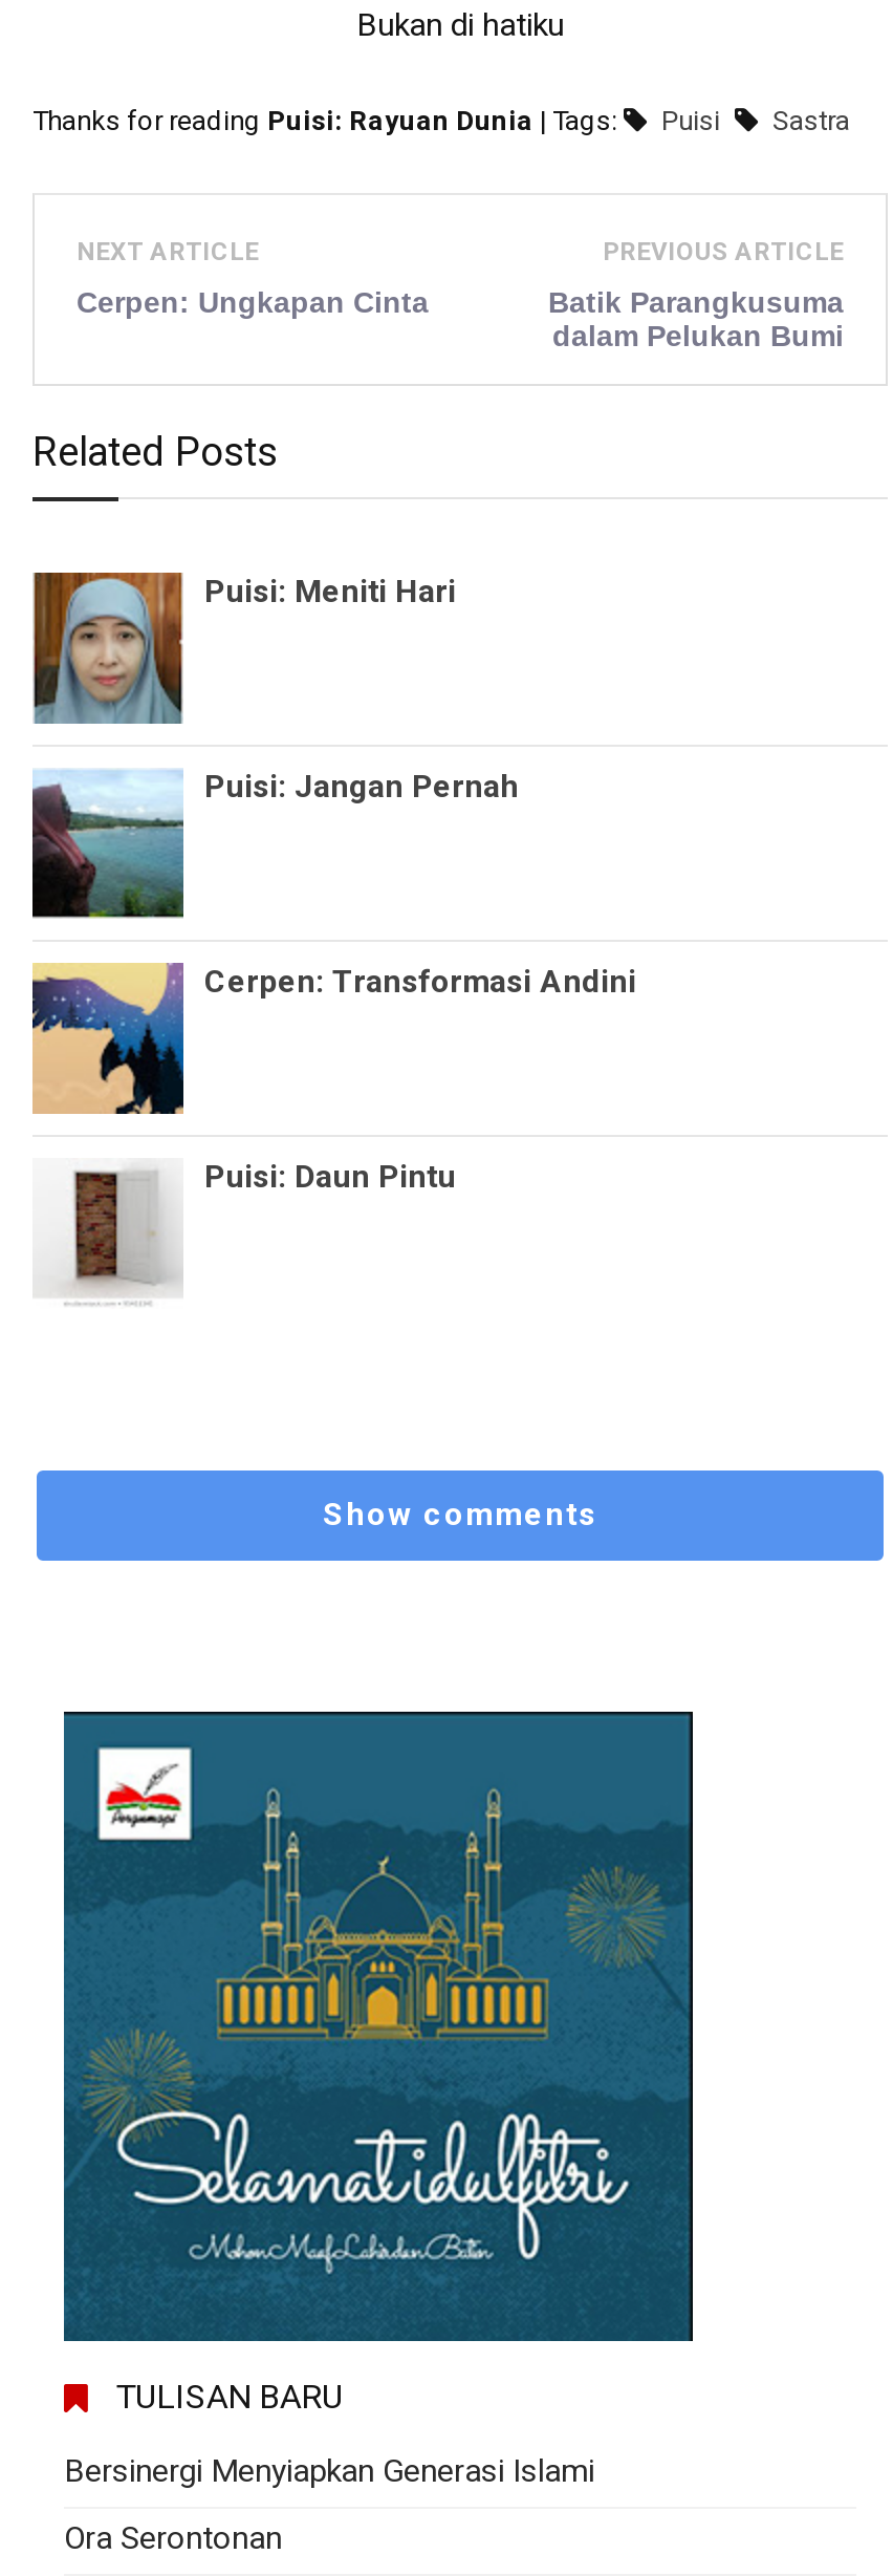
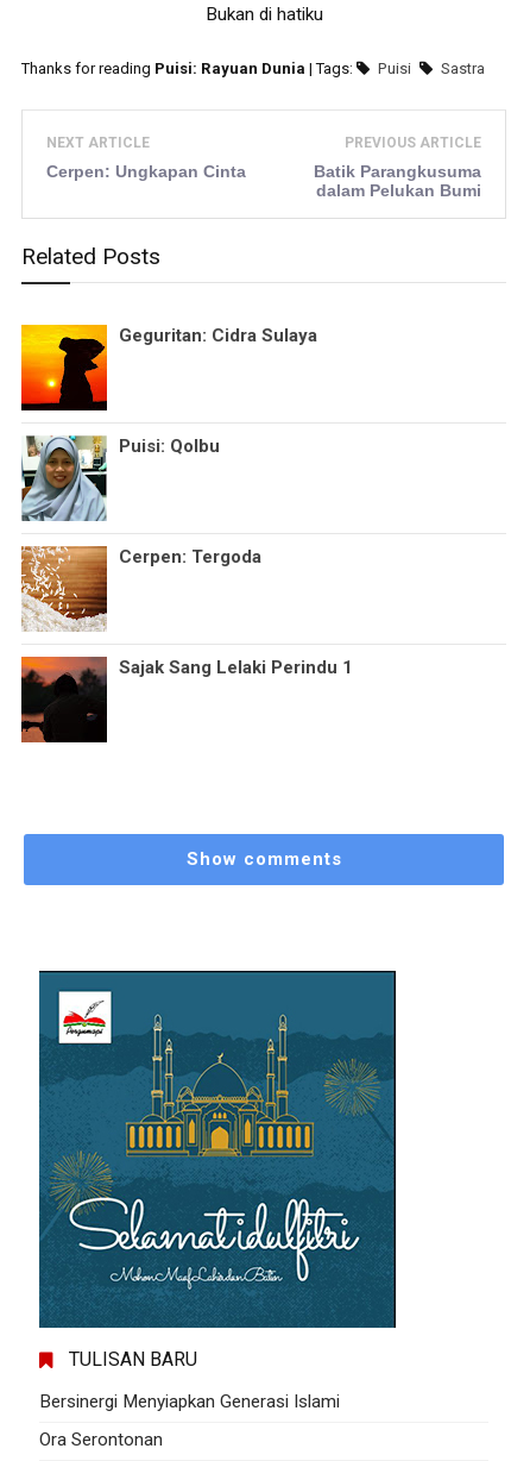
[32,571,456,726] [image] | Puisi: Meniti Hari -> [20,324,317,412] [image] | Geguritan: Cidra Sulaya
[30,767,519,919] [image] | Puisi: Jangan Pernah -> [20,434,220,521] [image] | Puisi: Qolbu
[30,961,636,1116] [image] | Cerpen: Transformasi Andini -> [20,545,261,632] [image] | Cerpen: Tergoda
[32,1158,456,1309] [image] | Puisi: Daun Pintu -> [20,656,353,744] [image] | Sajak Sang Lelaki Perindu 1

